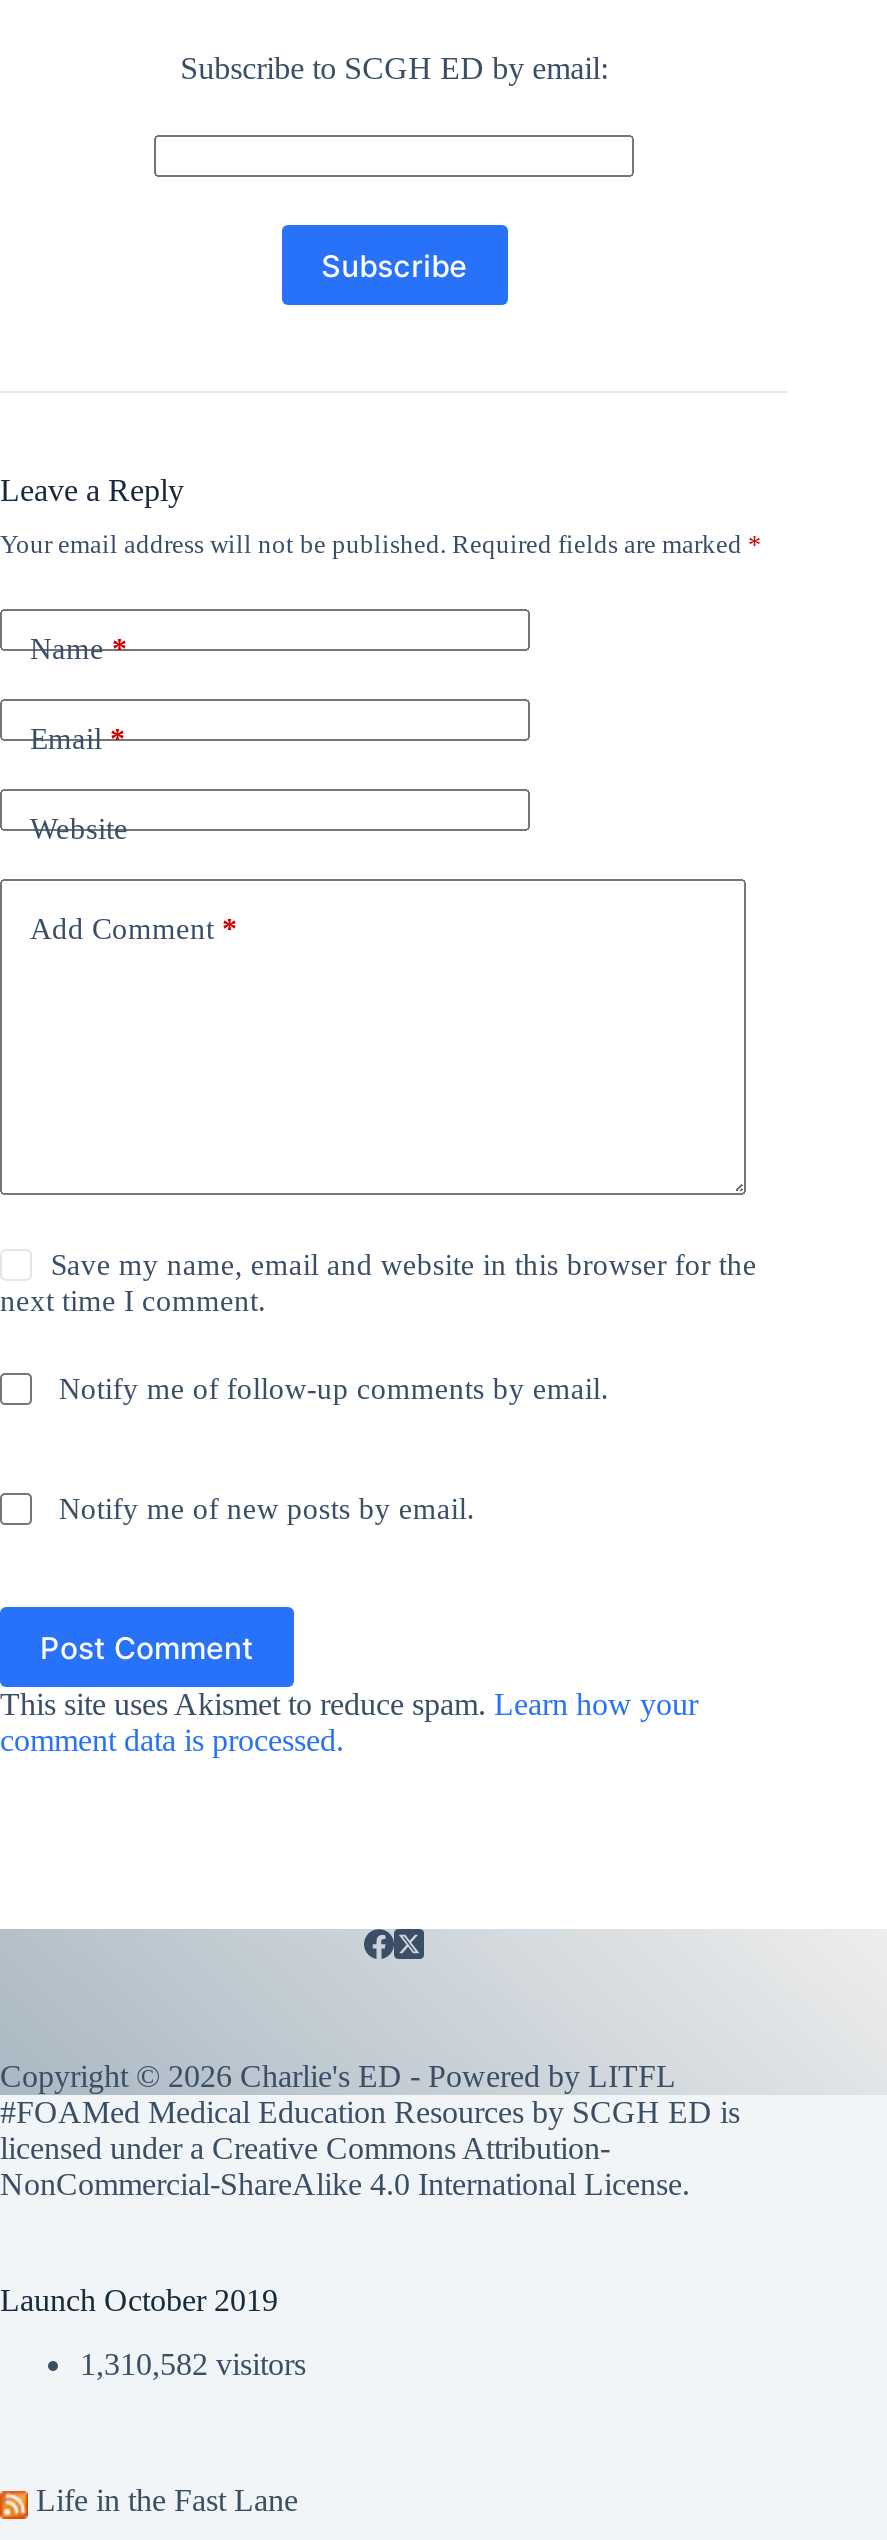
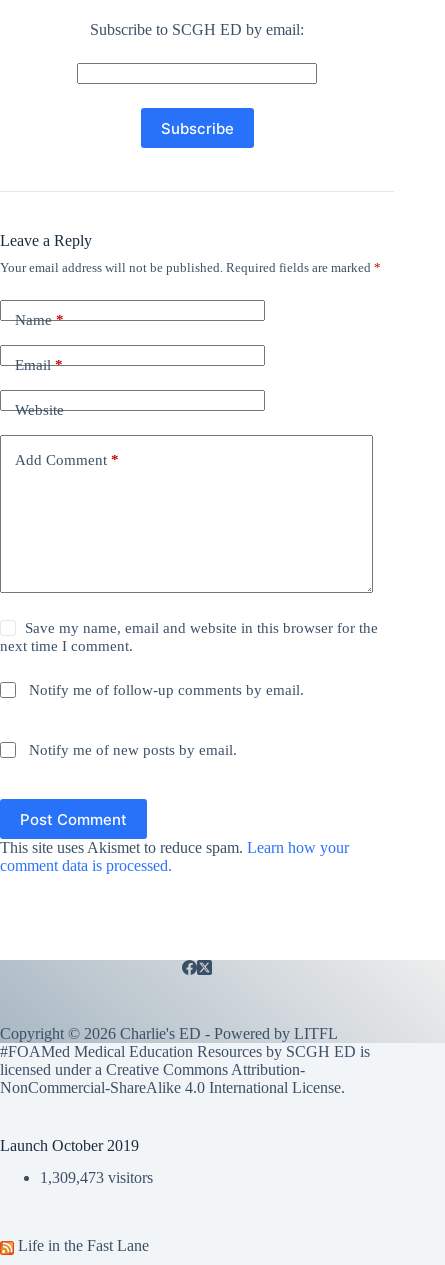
[80,2348,306,2382] 1,310,582 visitors -> [40,1169,153,1186] 1,309,473 visitors

